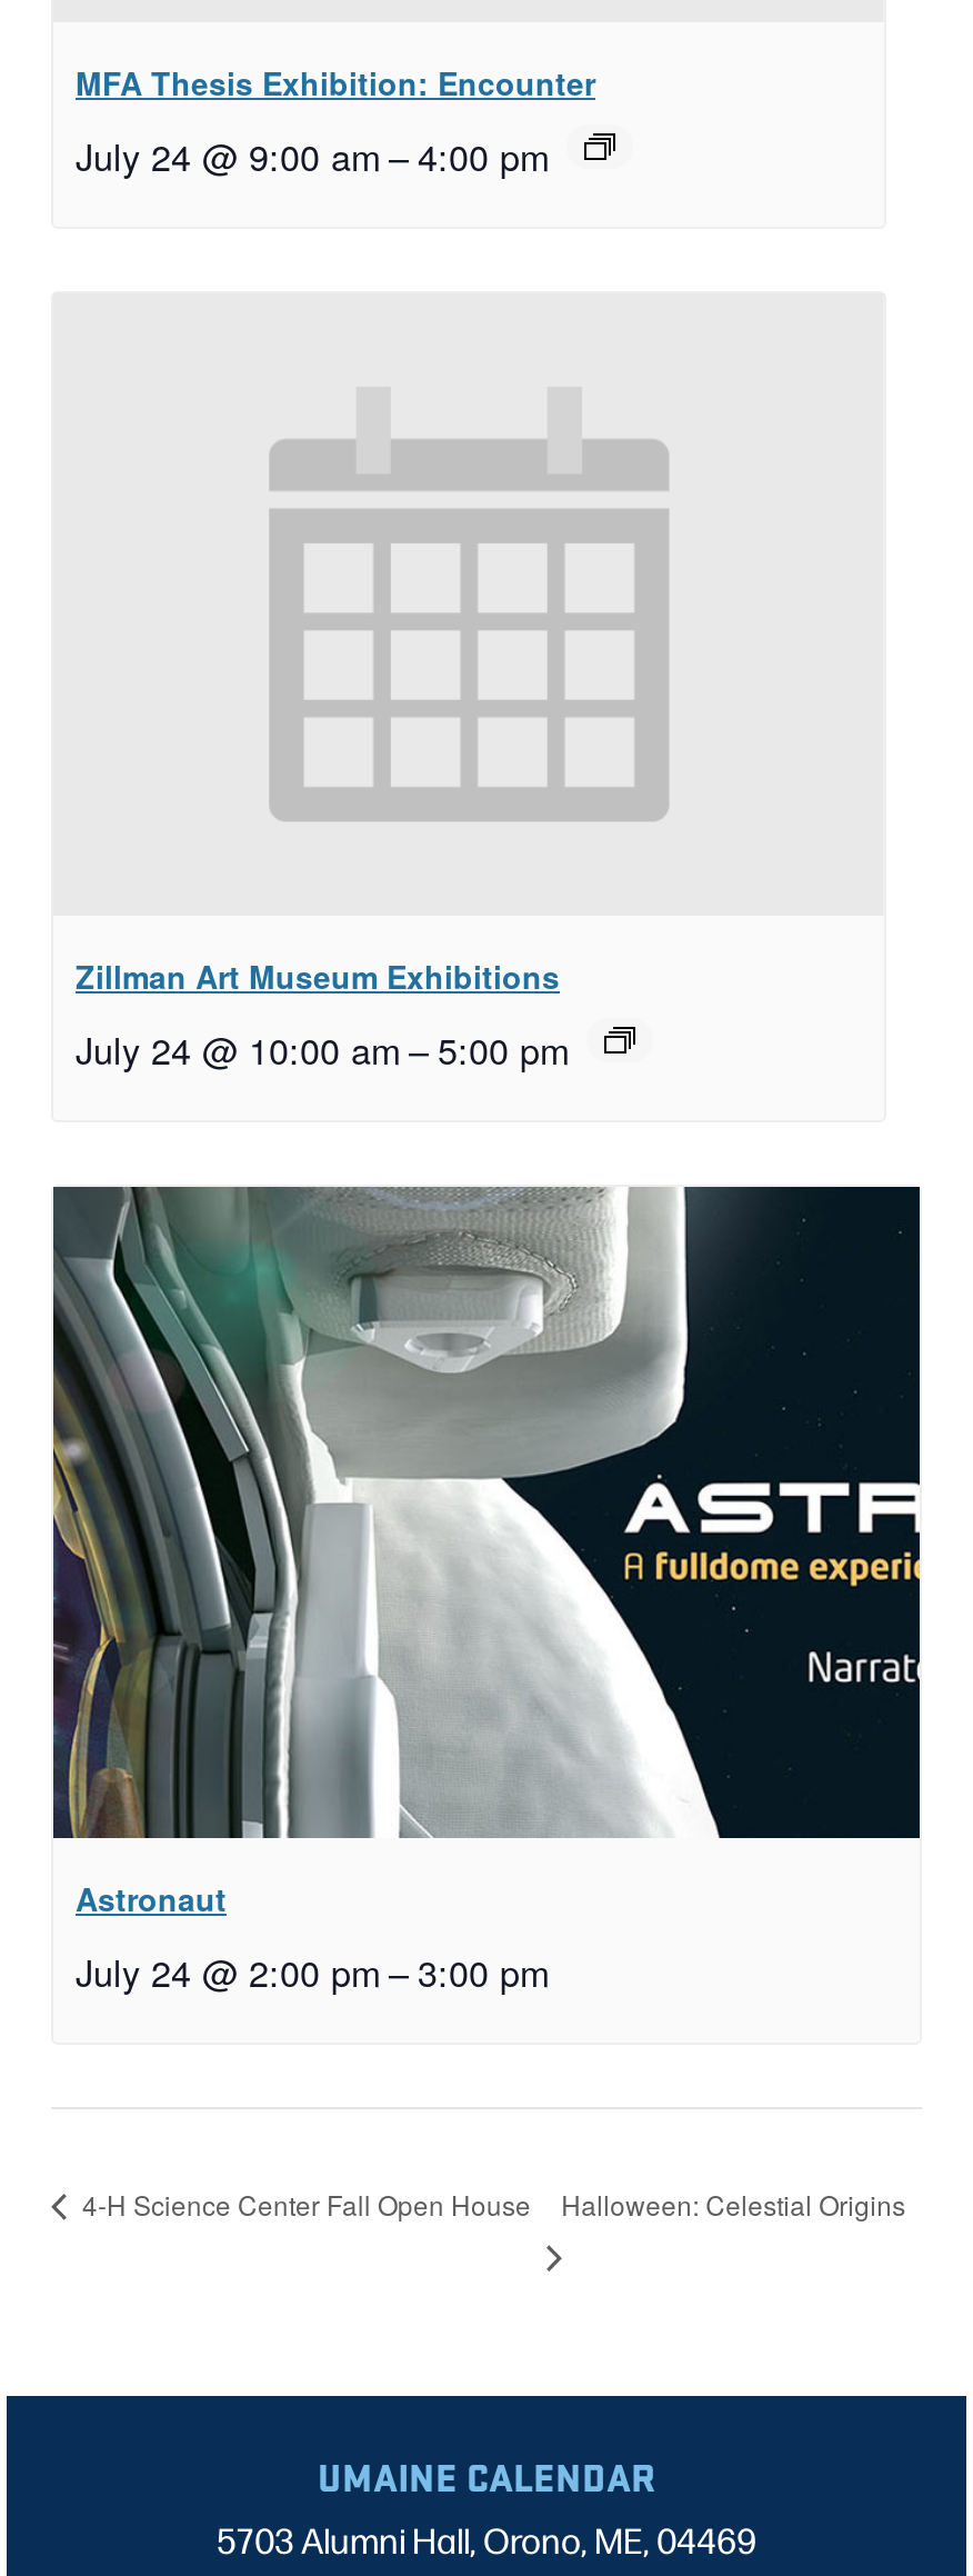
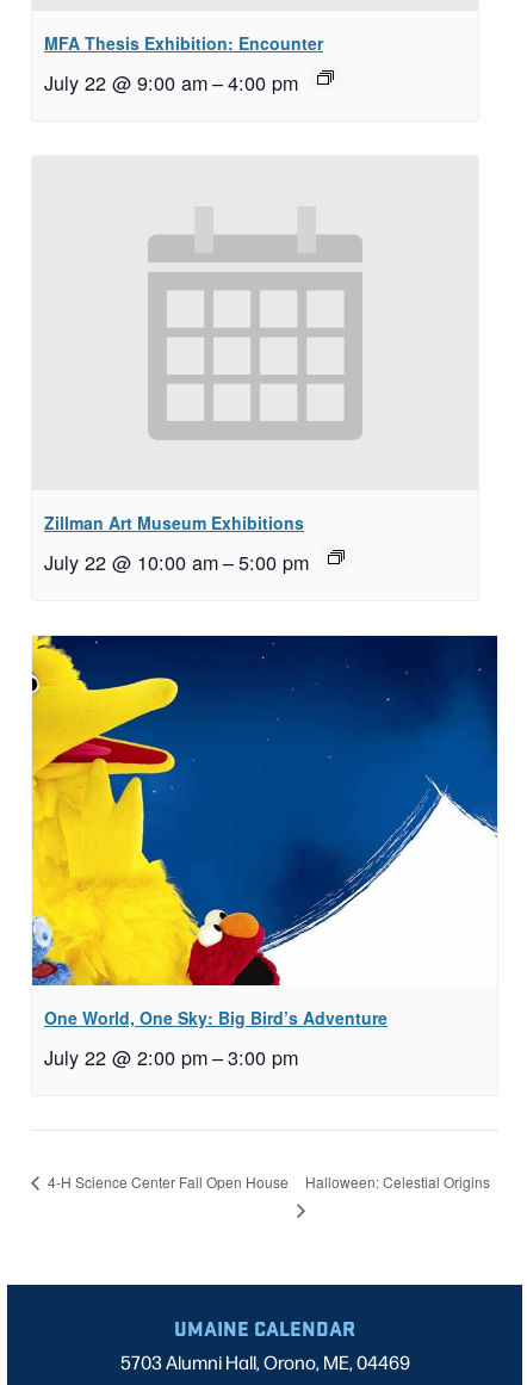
[76,128,549,182] July 24 @ 9:00 am – 4:00 pm -> [44,68,298,96] July 22 @ 9:00 am – 4:00 pm
[76,1024,569,1077] July 24 @ 10:00 am – 5:00 pm -> [44,548,309,577] July 22 @ 10:00 am – 5:00 pm
[51,1185,922,1920] [image] | Astronaut -> [31,635,498,1030] [image] | One World, One Sky: Big Bird’s Adventure
[76,1945,549,1998] July 24 @ 2:00 pm – 3:00 pm -> [44,1043,298,1071] July 22 @ 2:00 pm – 3:00 pm

